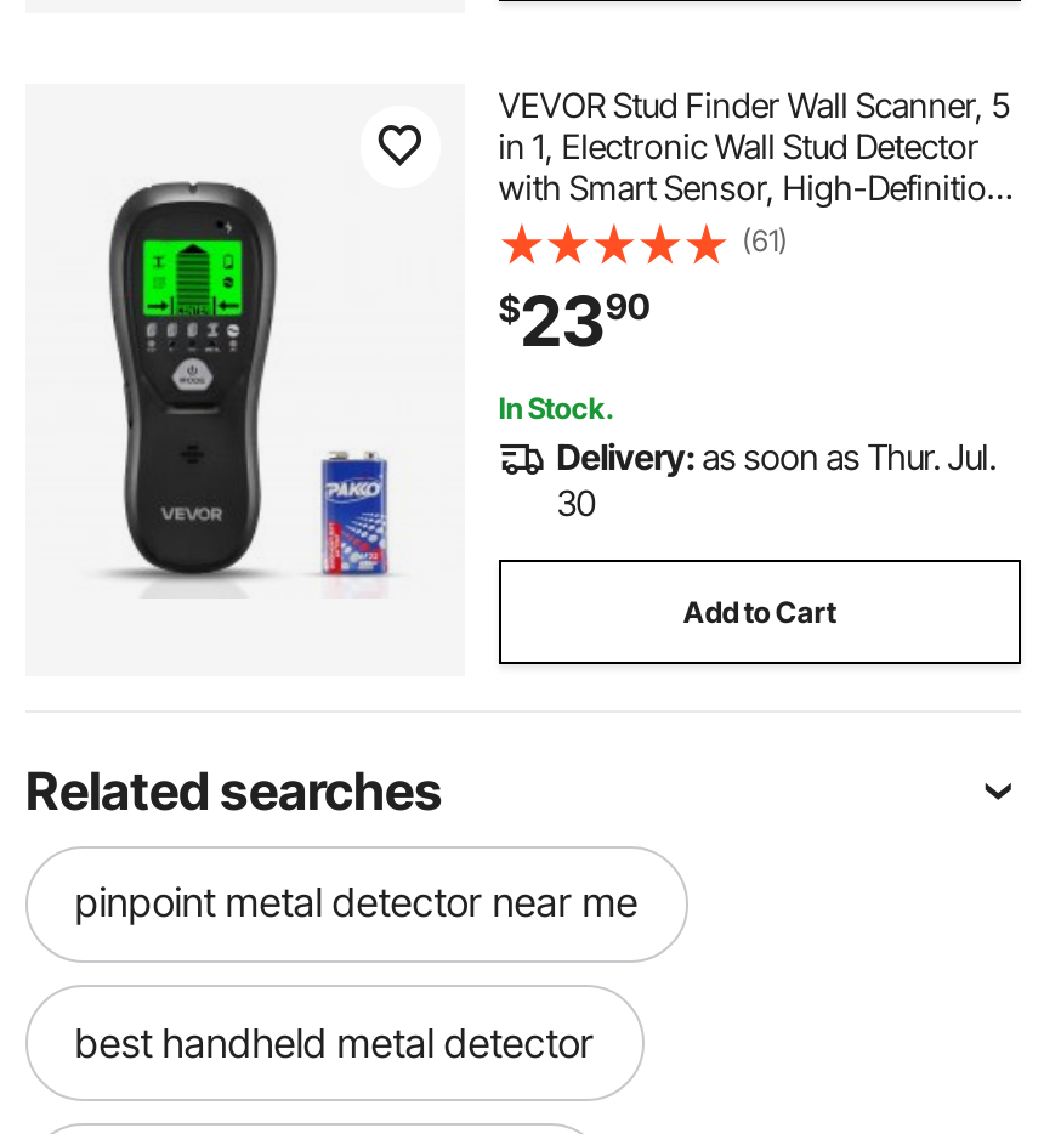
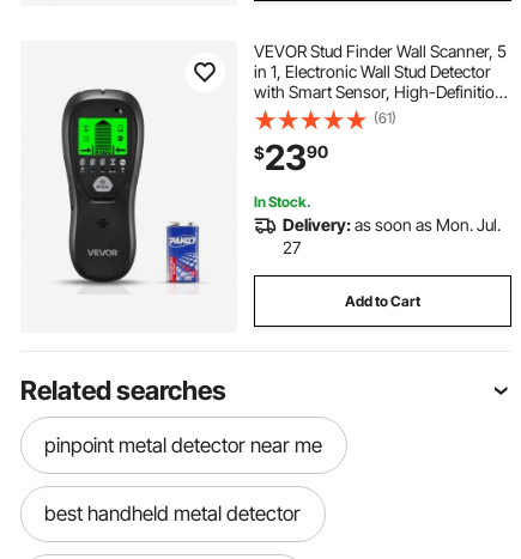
[556,435,996,476] Delivery: as soon as Thur. Jul. -> [282,215,500,235] Delivery: as soon as Mon. Jul.
[556,481,595,523] 30 -> [282,237,300,258] 27

